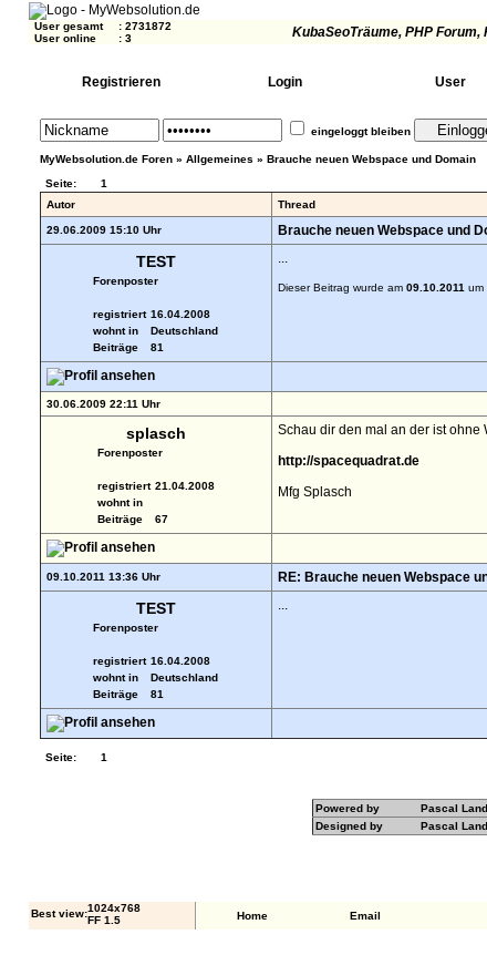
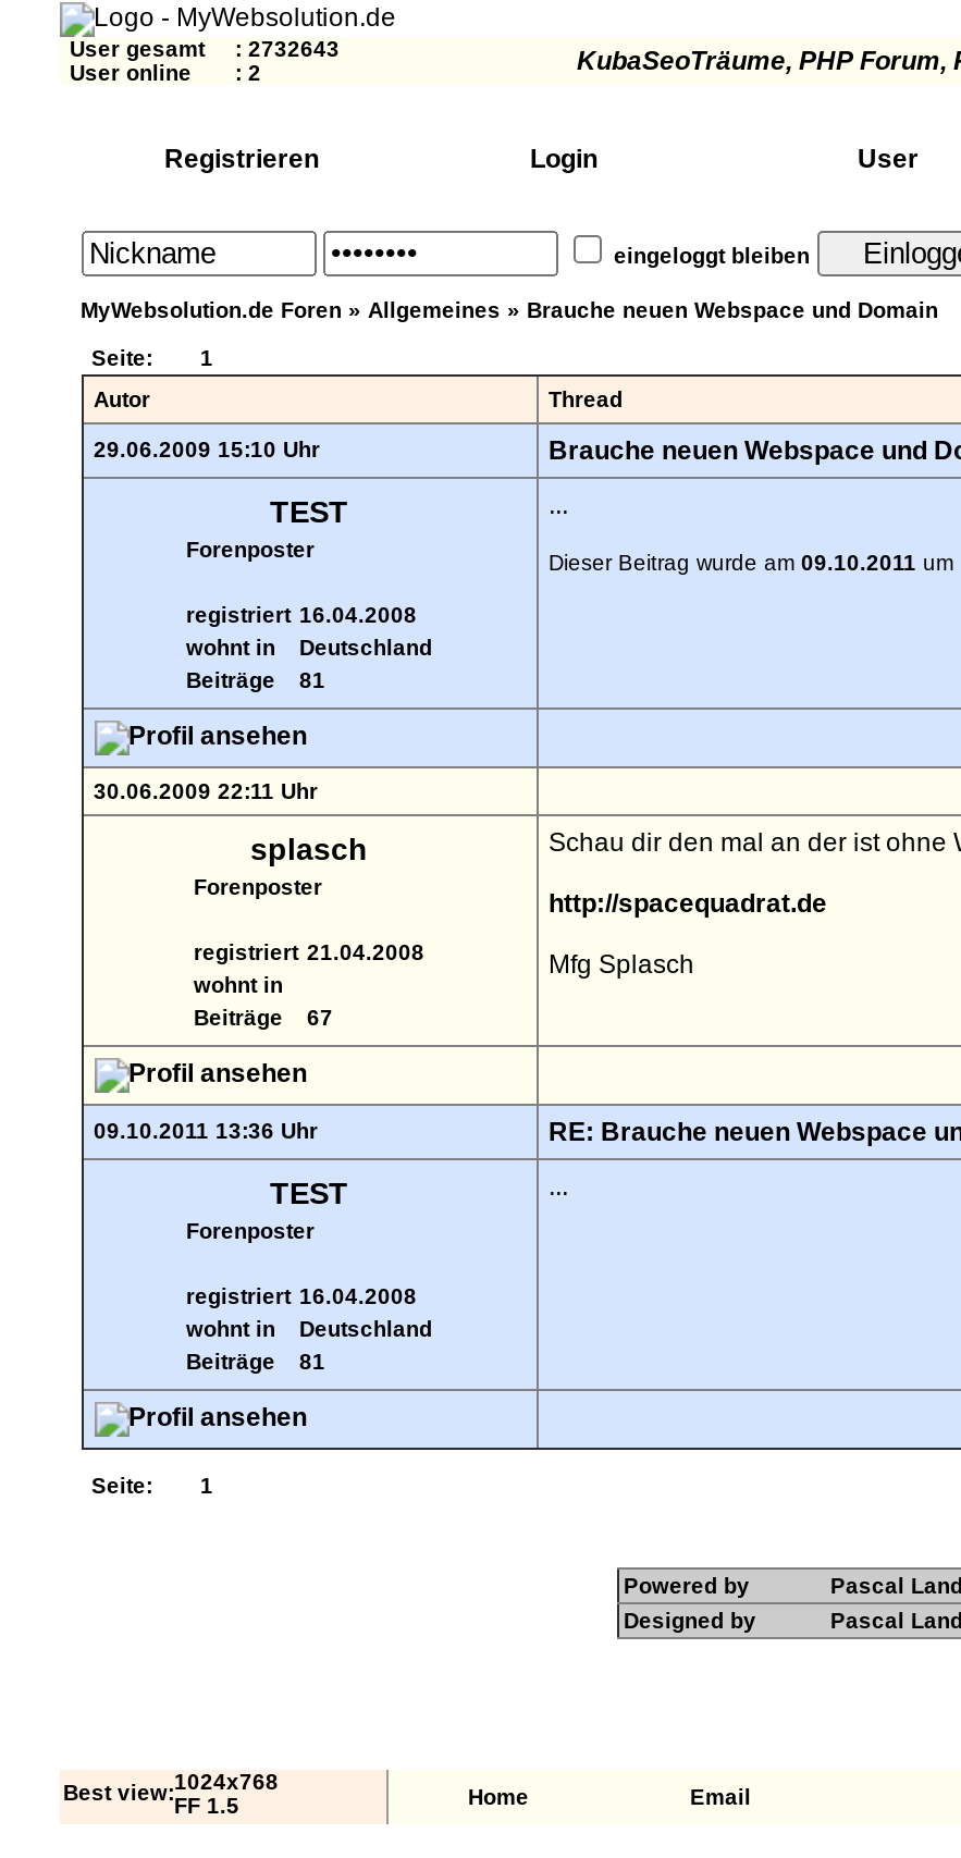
[34,20,171,32] User gesamt : 2731872 -> [70,37,340,61] User gesamt : 2732643
[34,32,131,44] User online : 3 -> [70,61,261,85] User online : 2

